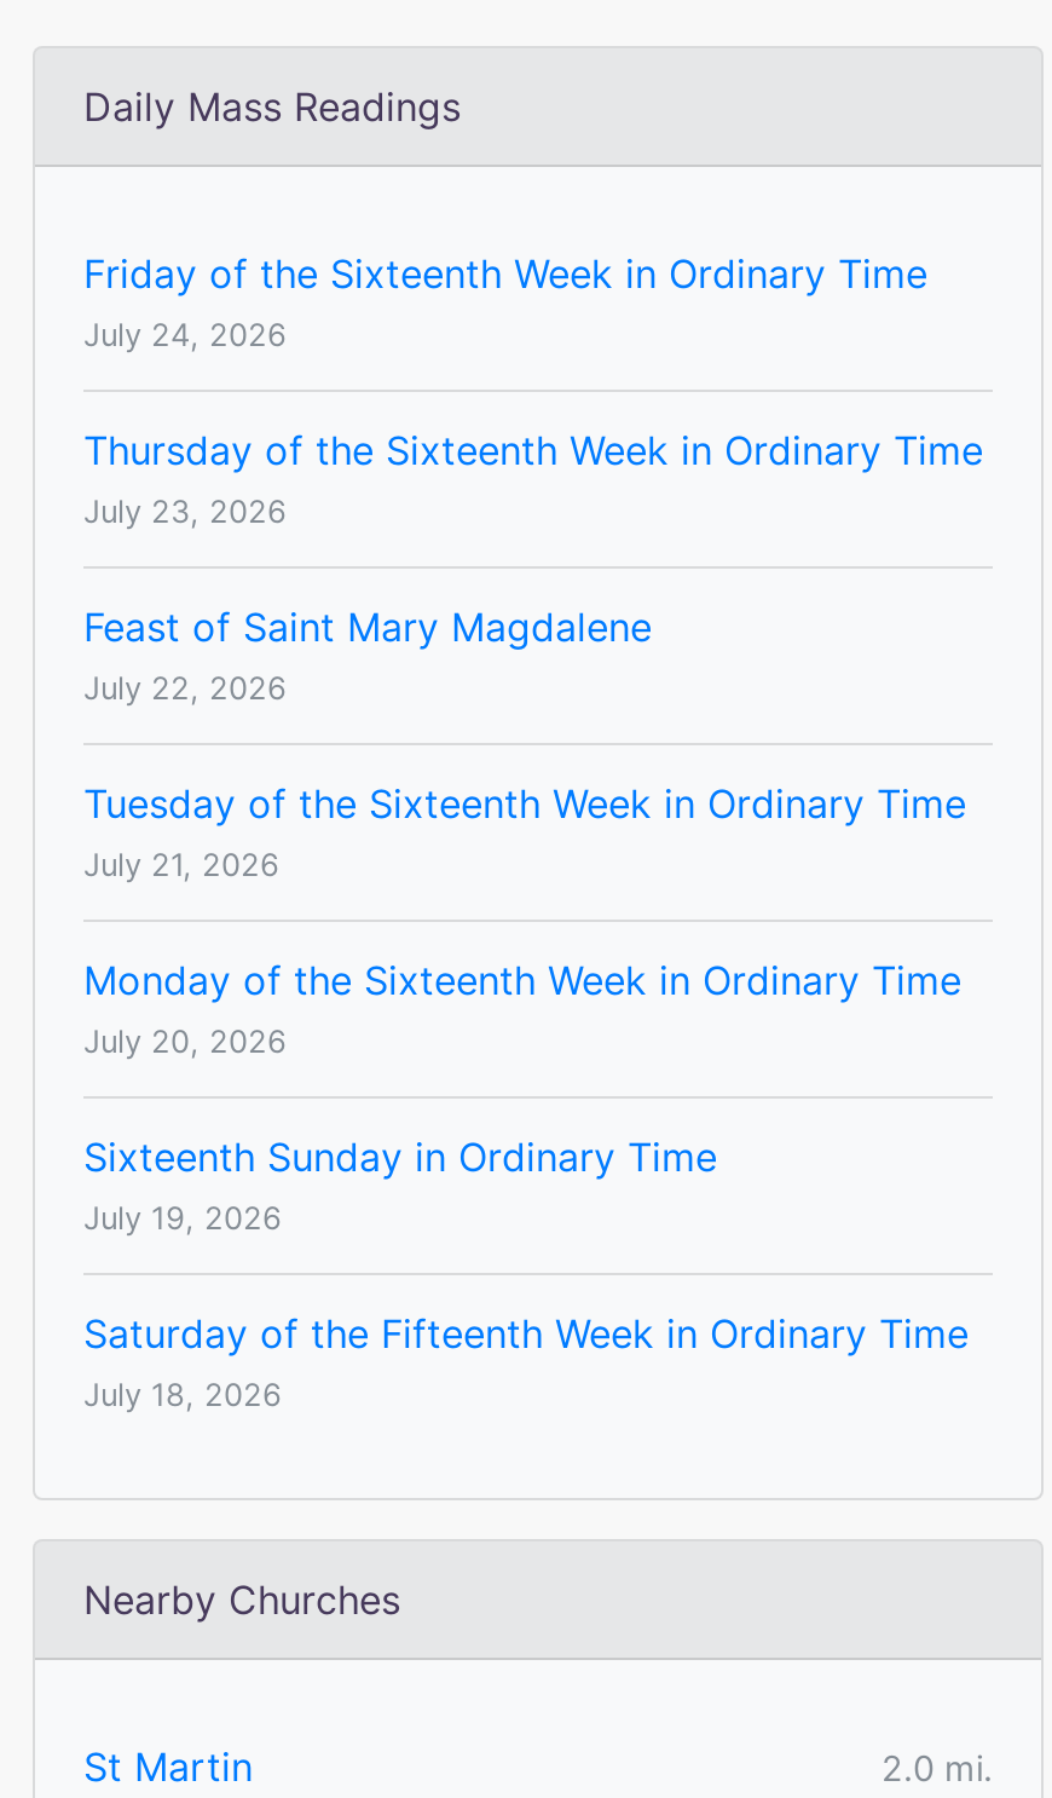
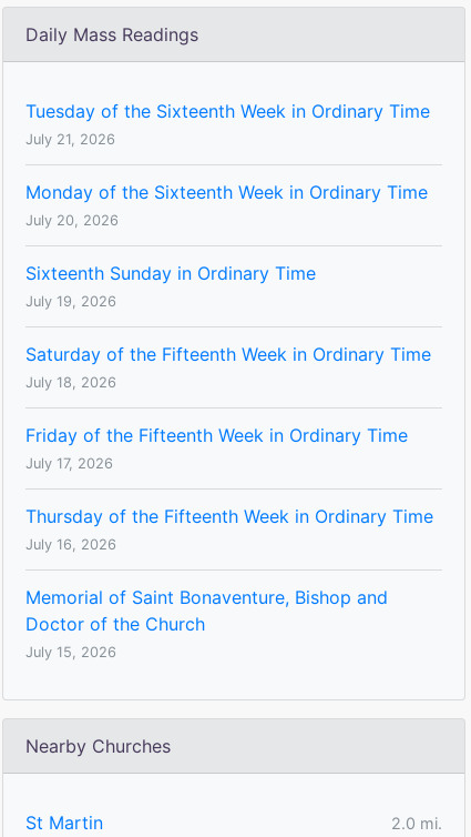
[83,250,983,707] Friday of the Sixteenth Week in Ordinary Time | July 24, 2026 | Thursday of the Sixteenth Week in Ordinary Time | July 23, 2026 | Feast of Saint Mary Magdalene | July 22, 2026 -> none
moved [83,780,969,1414] -> [25,100,431,391]: Tuesday of the Sixteenth Week in Ordinary Time | July 21, 2026 | Monday of the Sixteenth Week in Ordinary Time | July 20, 2026 | Sixteenth Sunday in Ordinary Time | July 19, 2026 | Saturday of the Fifteenth Week in Ordinary Time | July 18, 2026
none -> [25,424,433,661] Friday of the Fifteenth Week in Ordinary Time | July 17, 2026 | Thursday of the Fifteenth Week in Ordinary Time | July 16, 2026 | Memorial of Saint Bonaventure, Bishop and | Doctor of the Church | July 15, 2026

